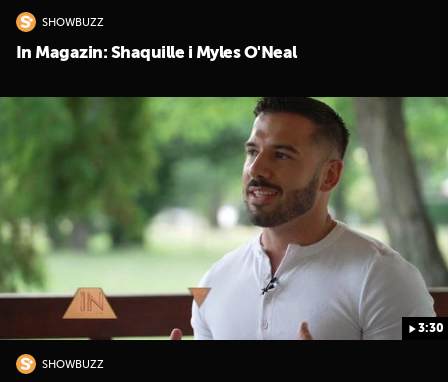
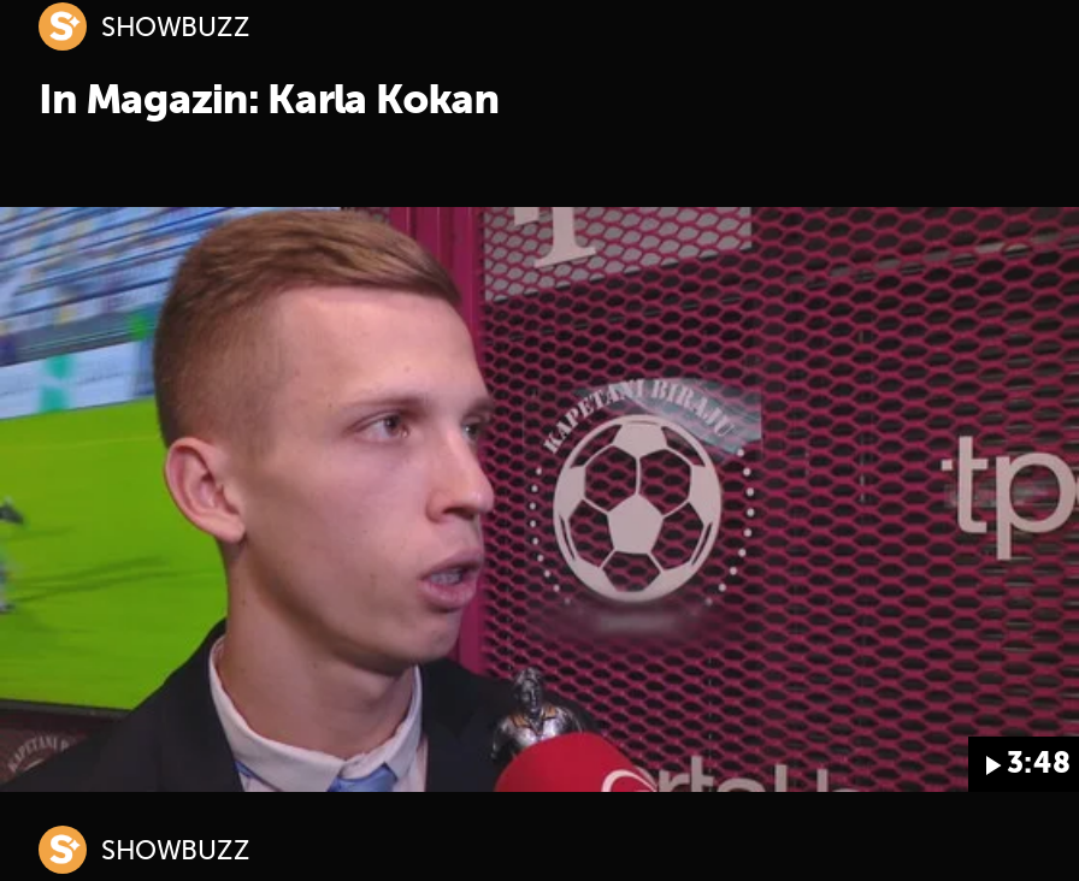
[16,45,297,62] In Magazin: Shaquille i Myles O'Neal -> [39,82,499,123] In Magazin: Karla Kokan
[3,96,445,341] [image] | 3:30 -> [7,205,1072,794] [image] | 3:48

